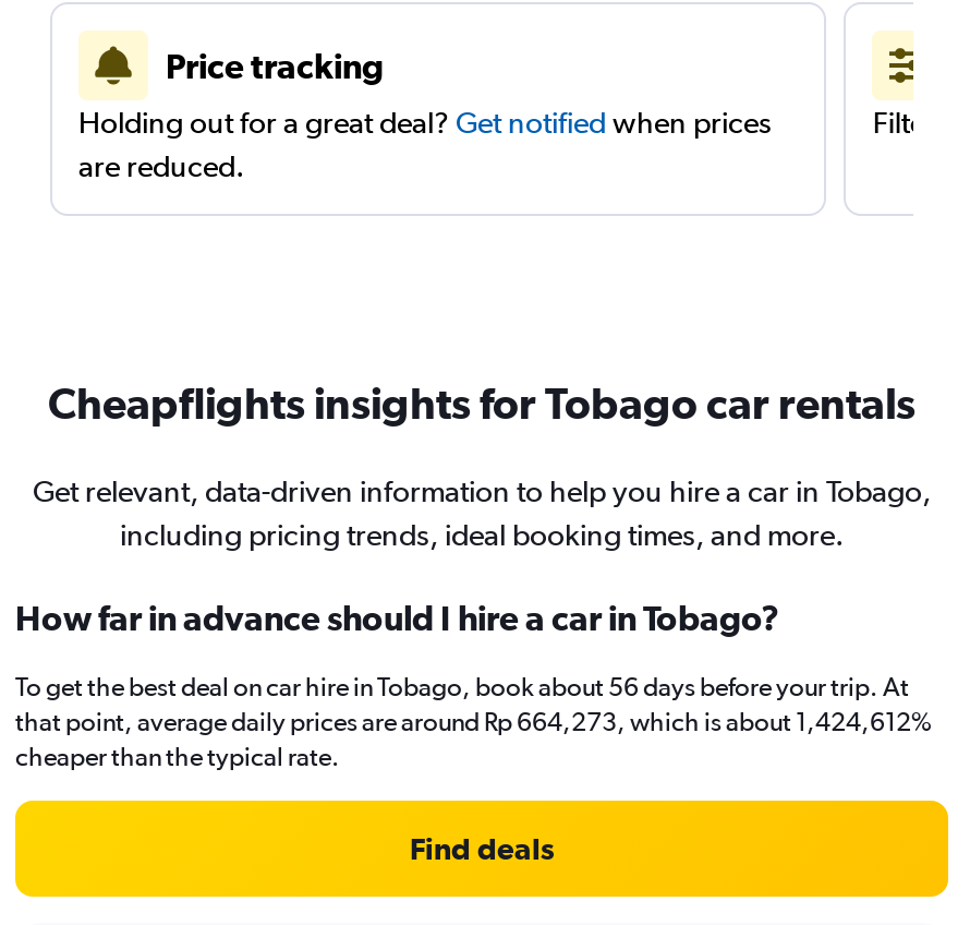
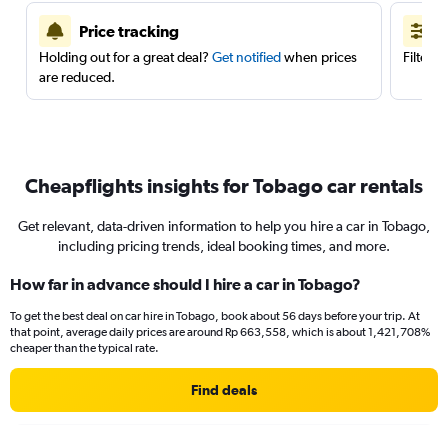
[15,707,931,737] that point, average daily prices are around Rp 664,273, which is about 1,424,612% -> [10,325,430,339] that point, average daily prices are around Rp 663,558, which is about 1,421,708%

